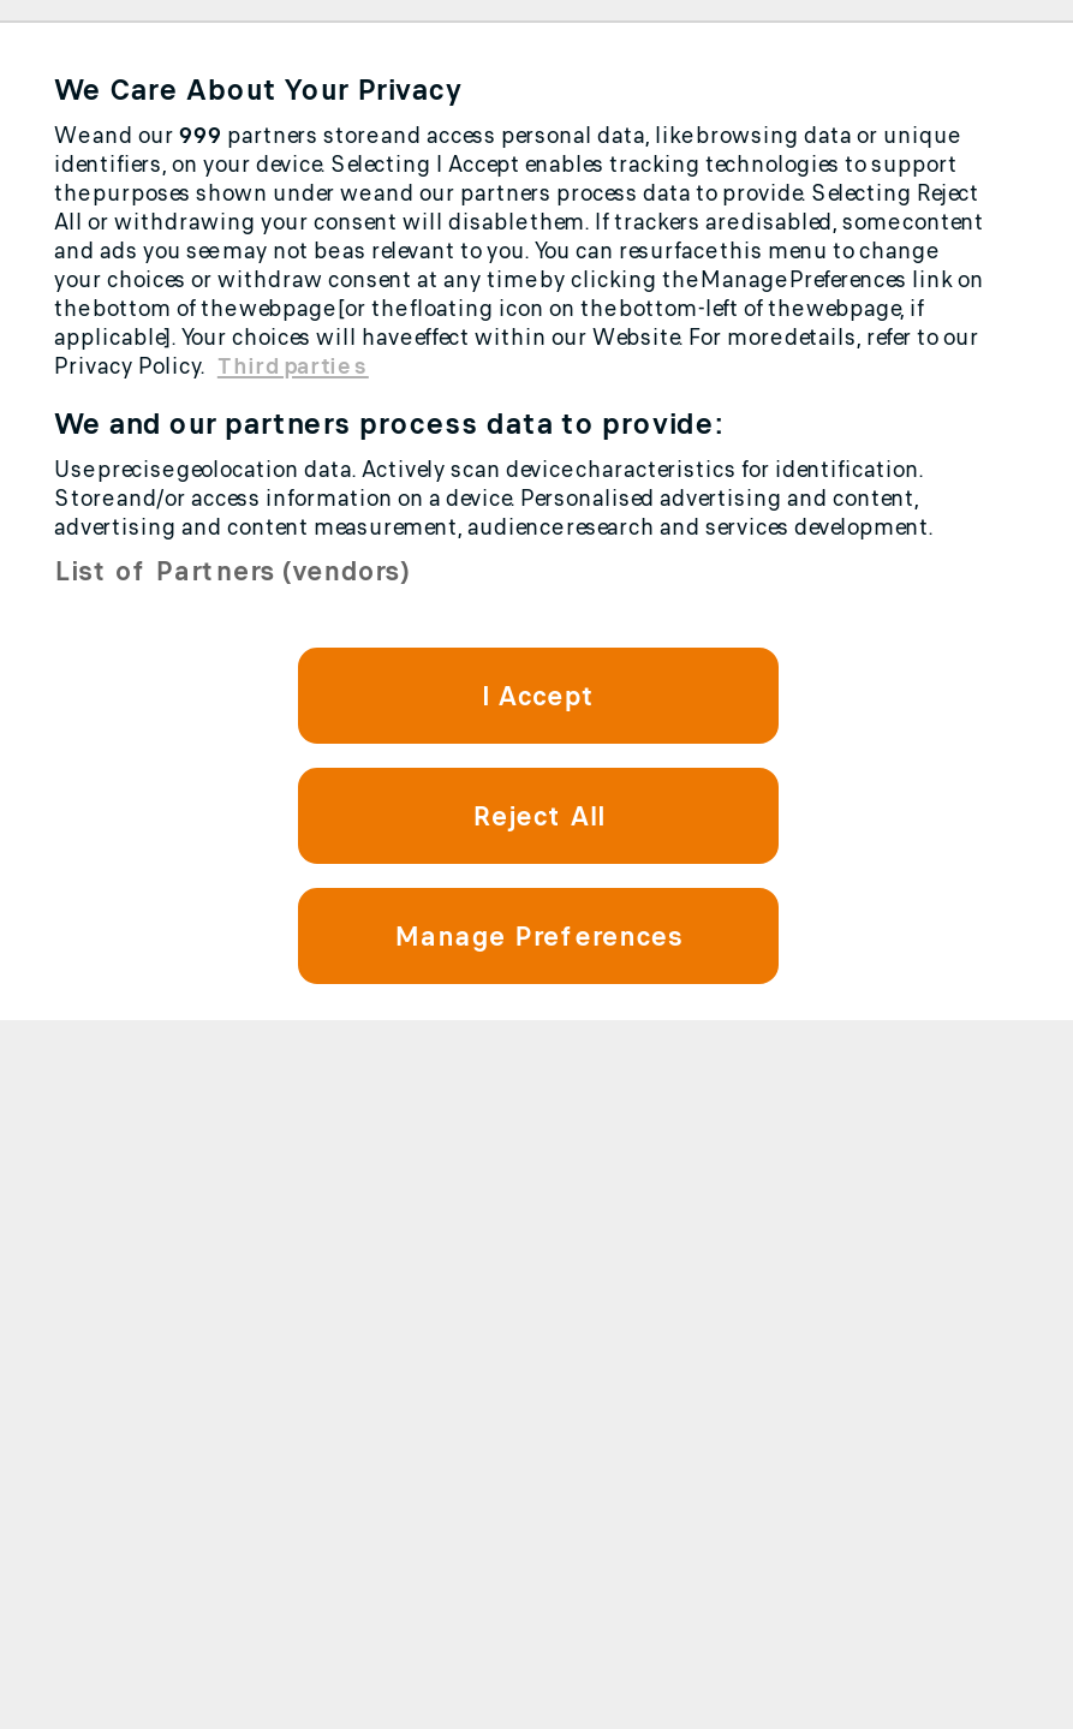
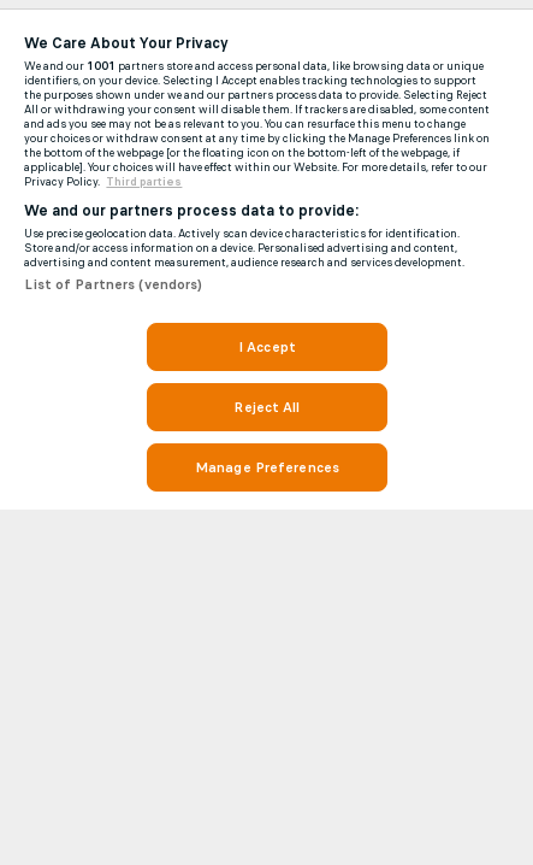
[54,121,957,150] We and our 999 partners store and access personal data, like browsing data or unique -> [25,59,484,73] We and our 1001 partners store and access personal data, like browsing data or unique

